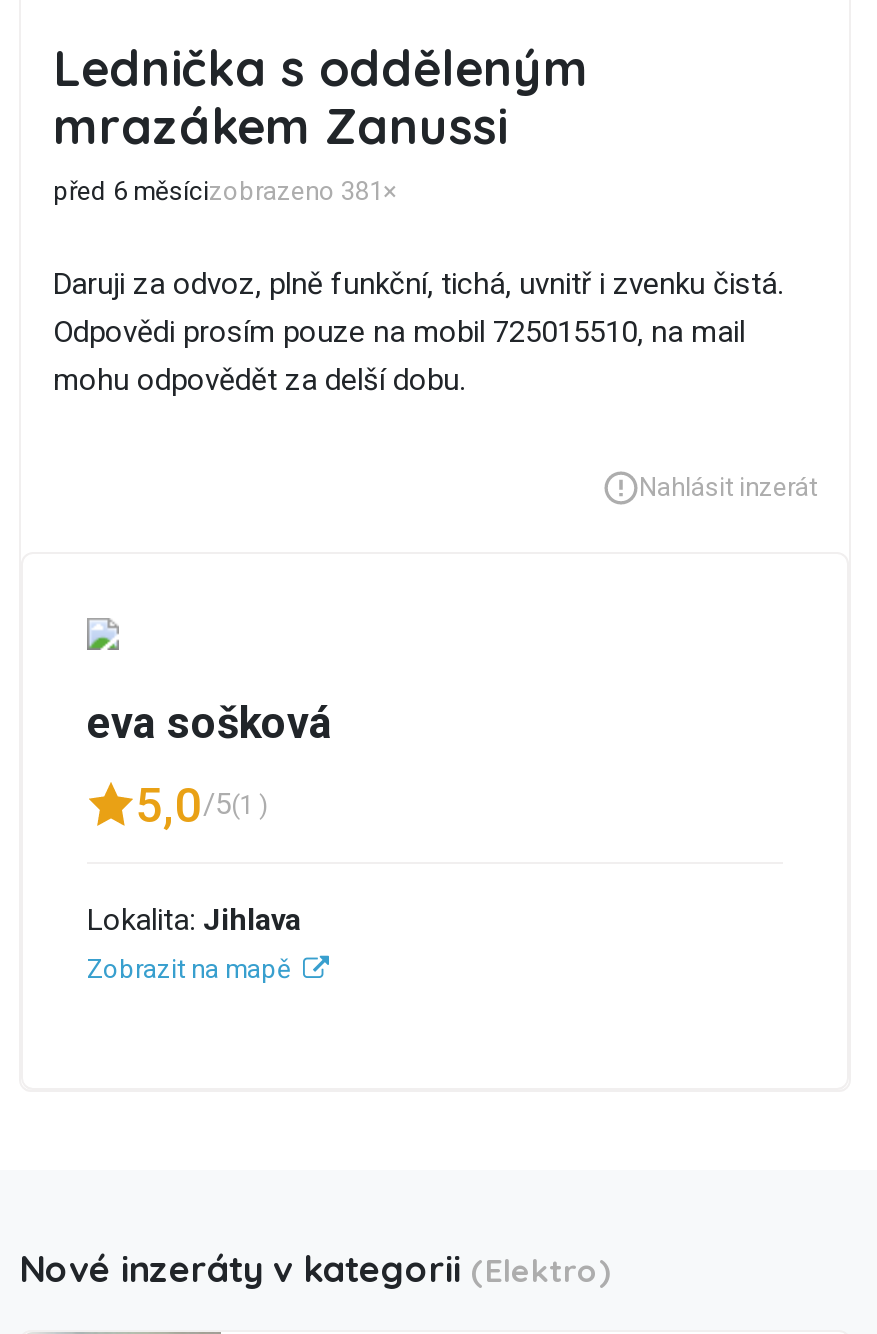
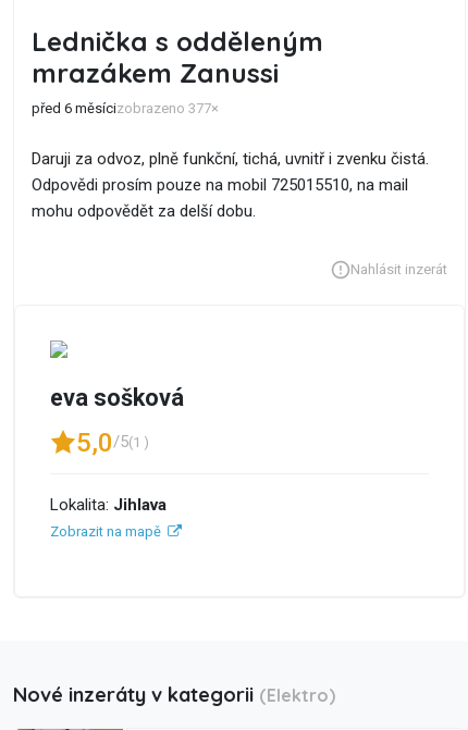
[53,176,397,206] před 6 měsícizobrazeno 381× -> [32,100,219,116] před 6 měsícizobrazeno 377×

